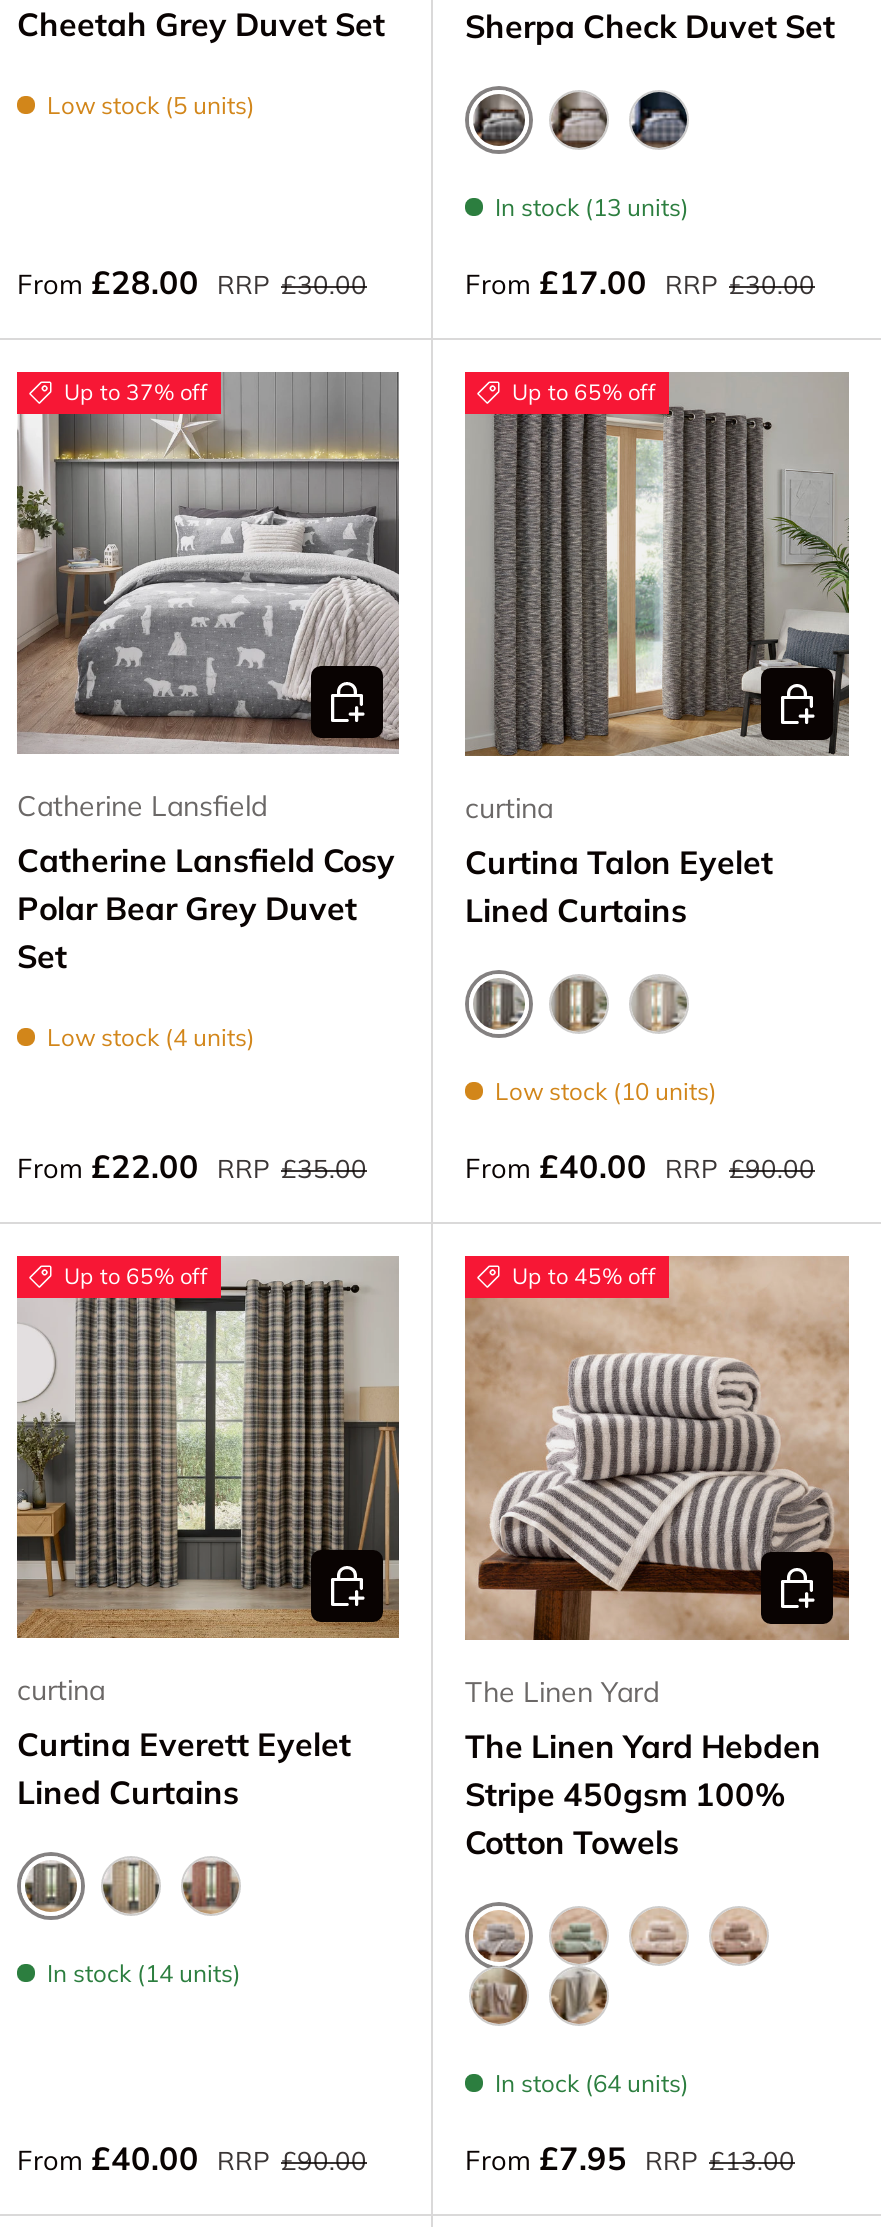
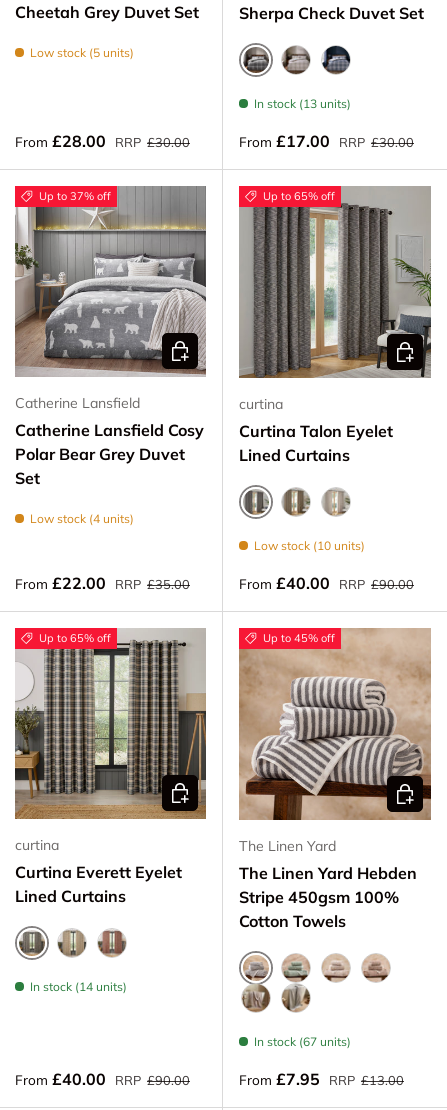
[495,2067,689,2097] In stock (64 units) -> [254,1034,351,1049] In stock (67 units)

